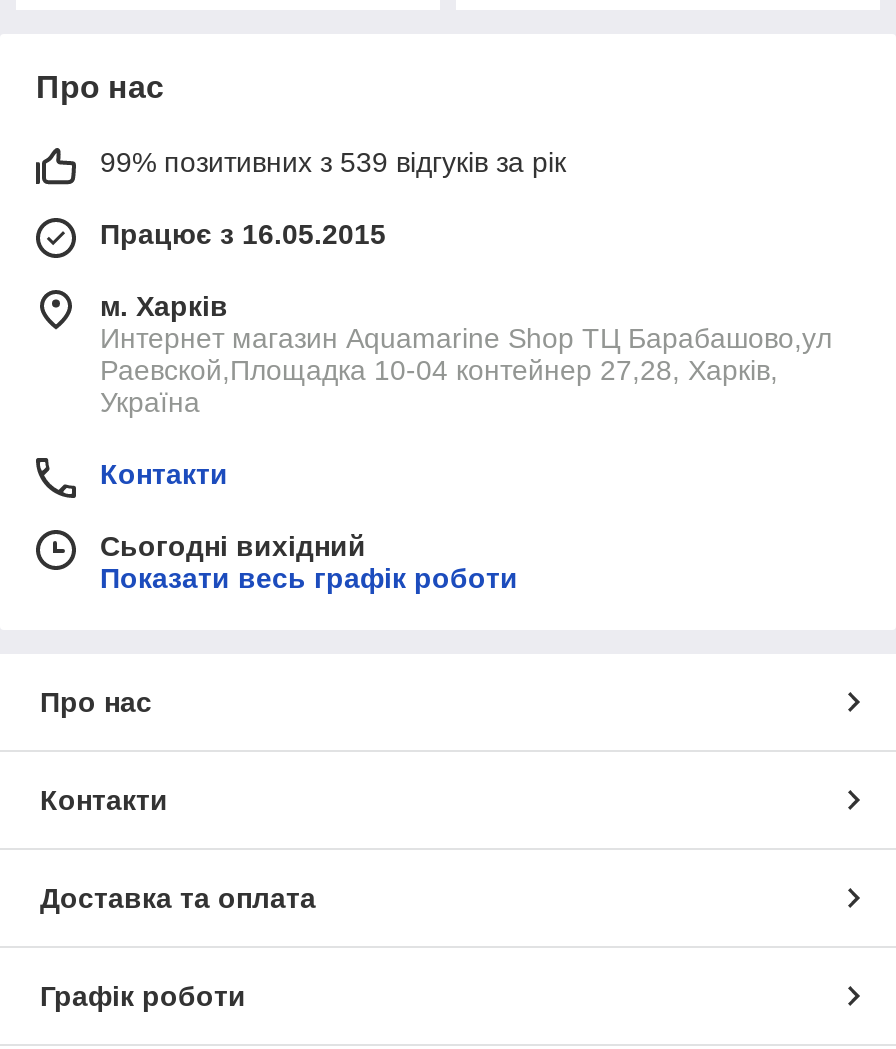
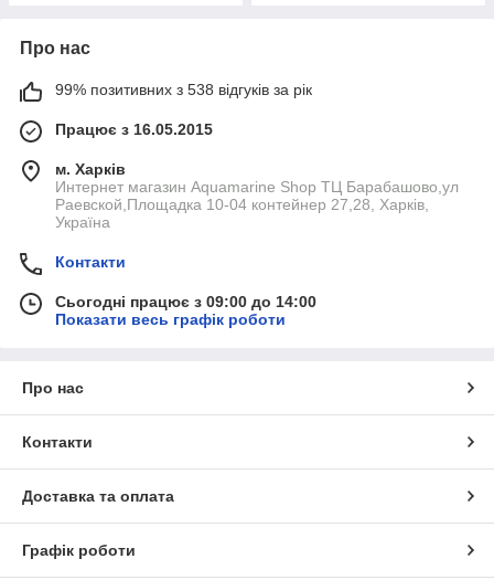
[100,146,566,178] 99% позитивних з 539 відгуків за рік -> [55,81,312,98] 99% позитивних з 538 відгуків за рік
[100,530,366,562] Сьогодні вихідний -> [55,293,316,310] Сьогодні працює з 09:00 до 14:00

